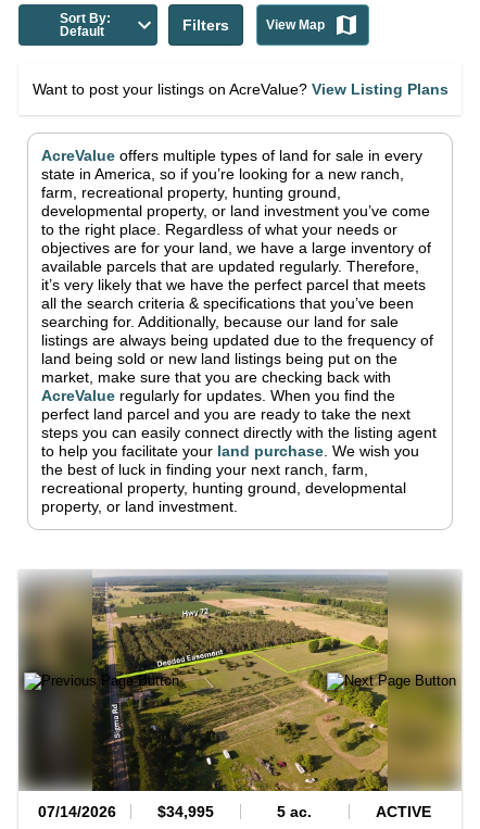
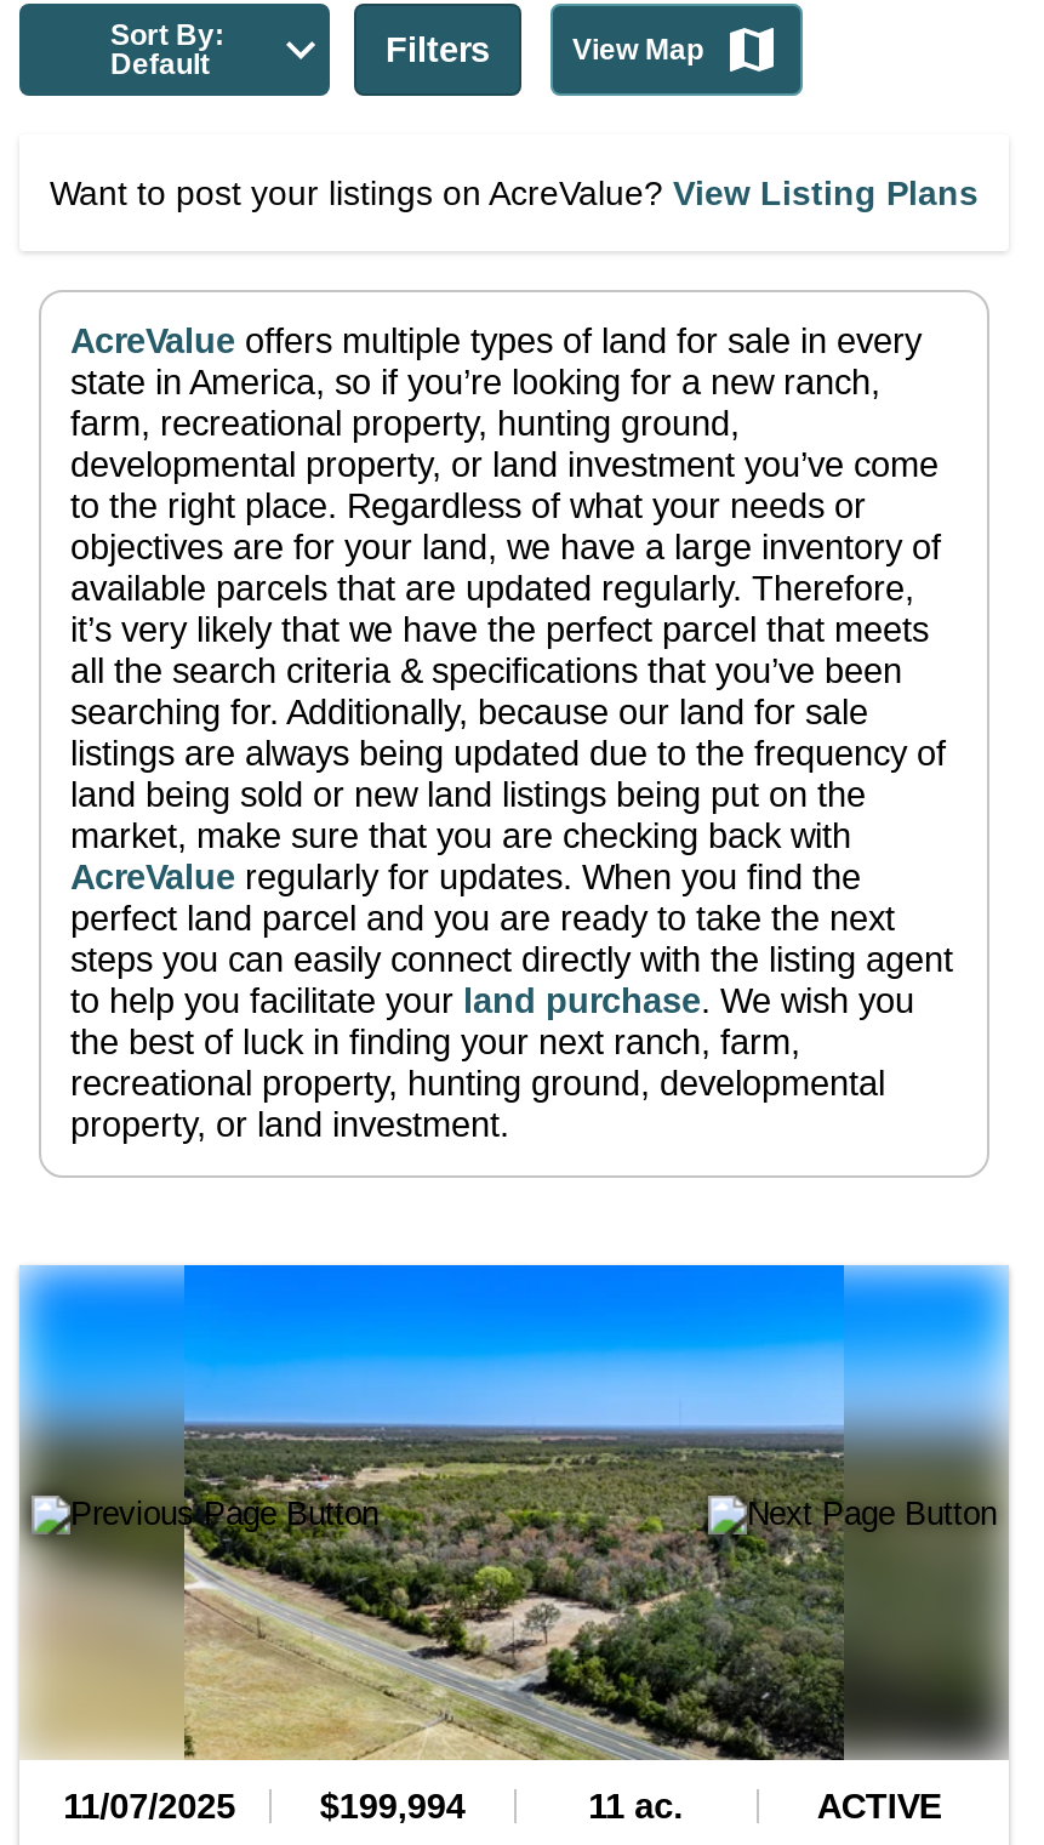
[18,569,462,820] [image] | 07/14/2026 -> [19,1263,1009,1825] [image] | 11/07/2025
[157,802,214,820] $34,995 -> [320,1786,465,1825] $199,994
[277,802,312,820] 5 ac. -> [588,1786,683,1825] 11 ac.

